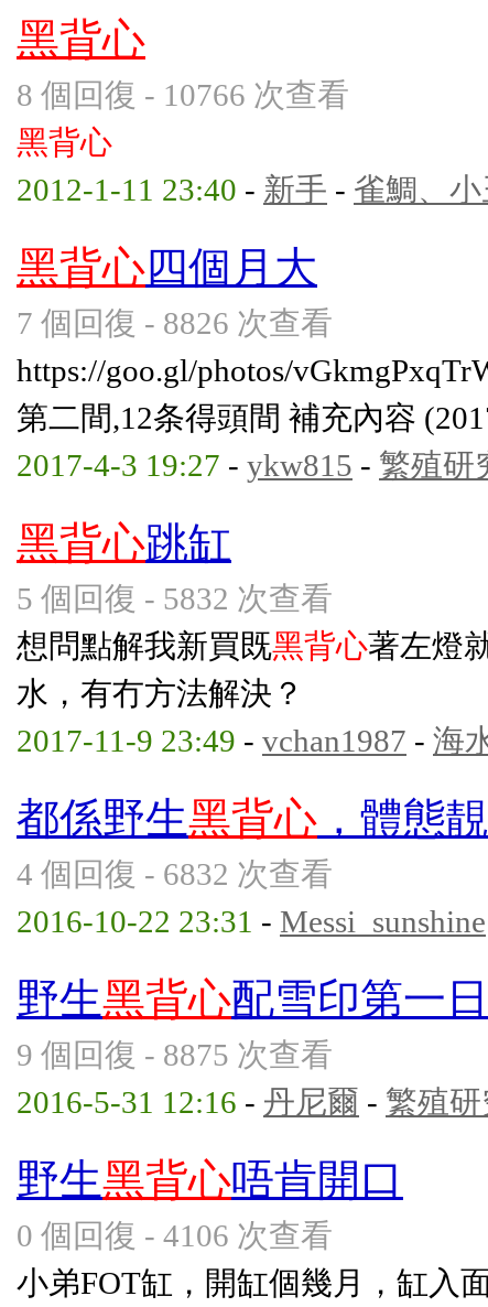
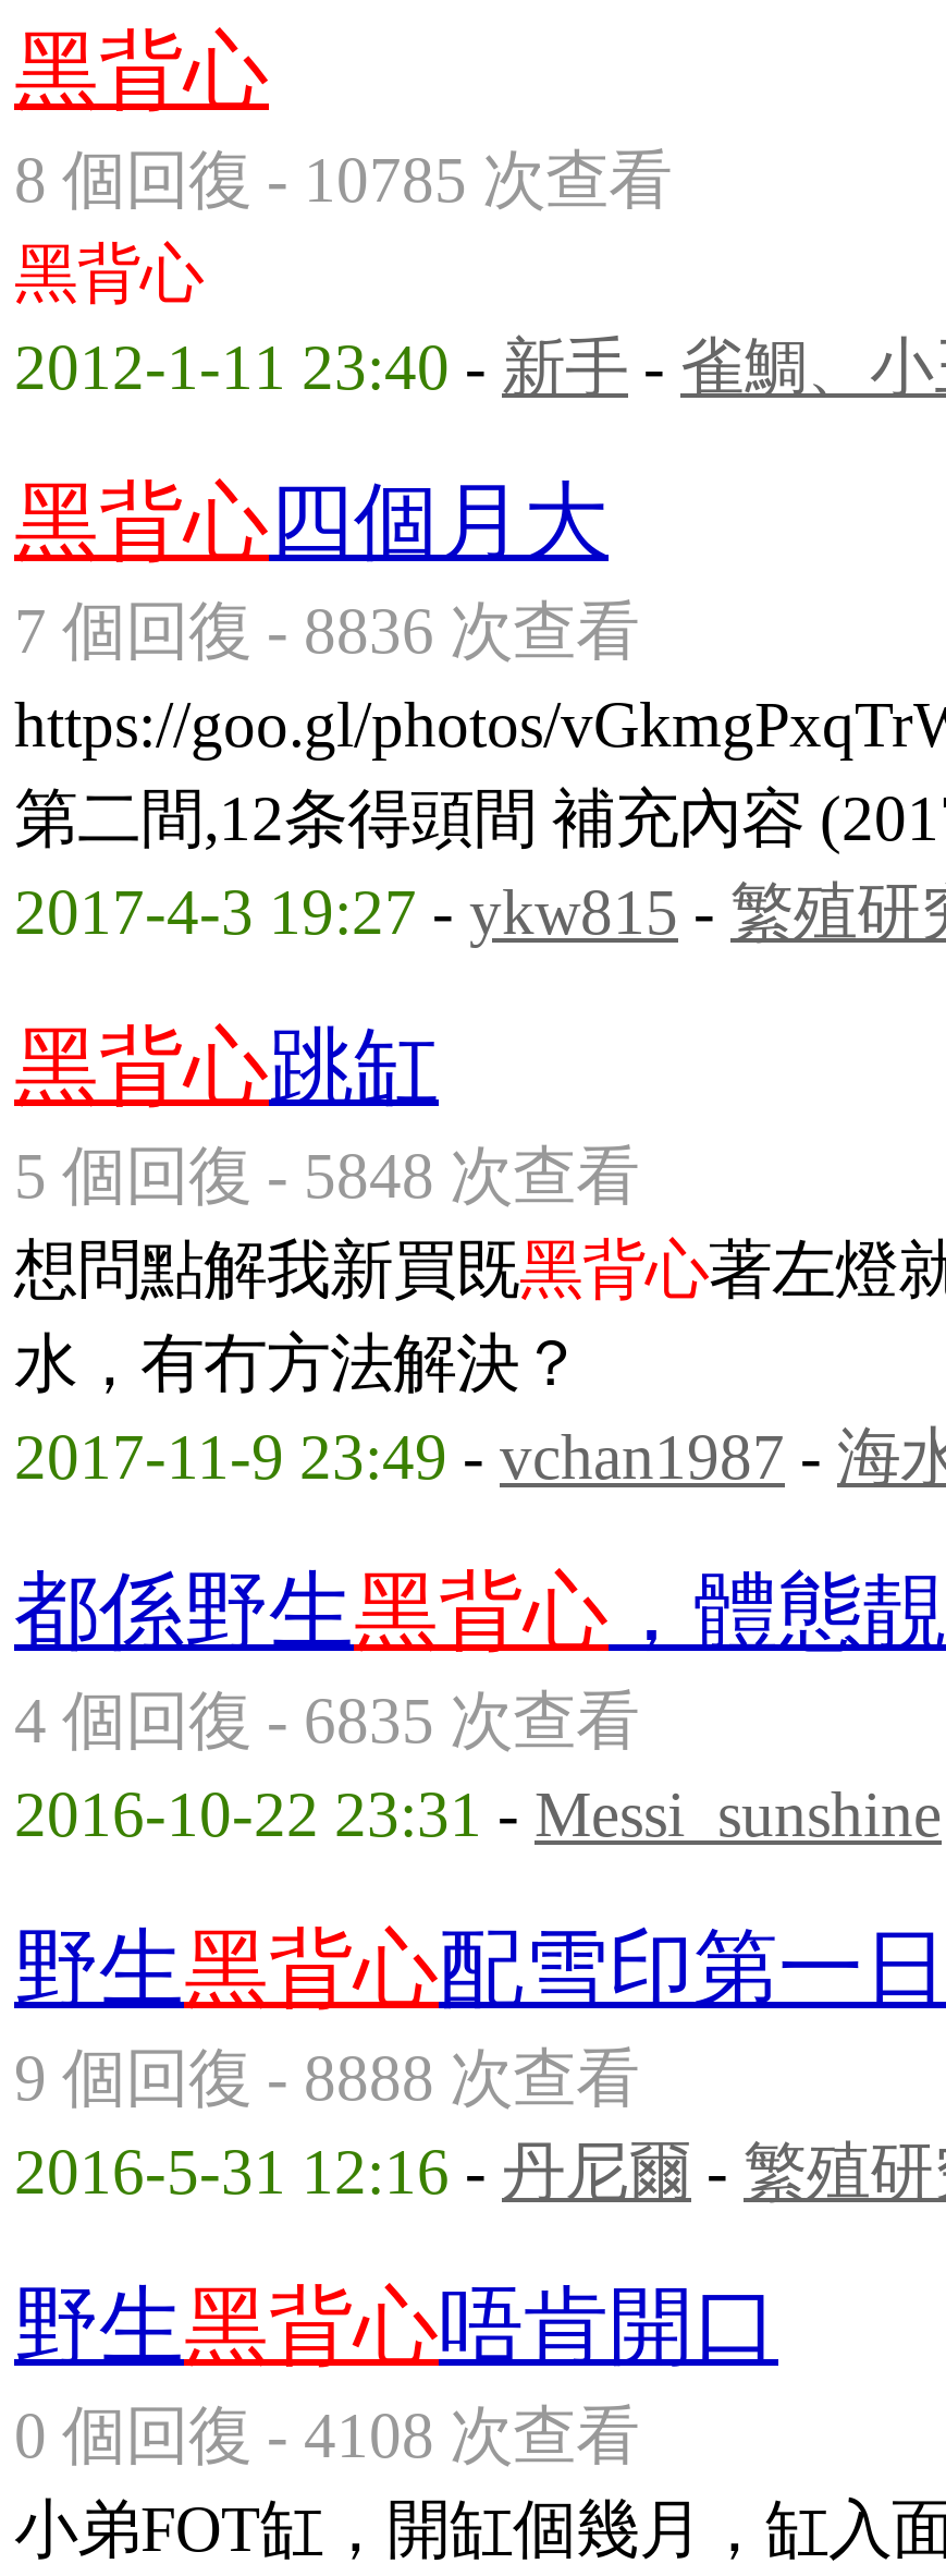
[17,77,349,112] 8 個回復 - 10766 次查看 -> [14,145,672,215] 8 個回復 - 10785 次查看
[17,305,333,341] 7 個回復 - 8826 次查看 -> [14,596,639,666] 7 個回復 - 8836 次查看
[17,581,333,616] 5 個回復 - 5832 次查看 -> [14,1141,639,1211] 5 個回復 - 5848 次查看
[17,856,333,892] 4 個回復 - 6832 次查看 -> [14,1686,639,1755] 4 個回復 - 6835 次查看
[17,1037,333,1072] 9 個回復 - 8875 次查看 -> [14,2043,639,2113] 9 個回復 - 8888 次查看
[17,1218,333,1253] 0 個回復 - 4106 次查看 -> [14,2401,639,2470] 0 個回復 - 4108 次查看

